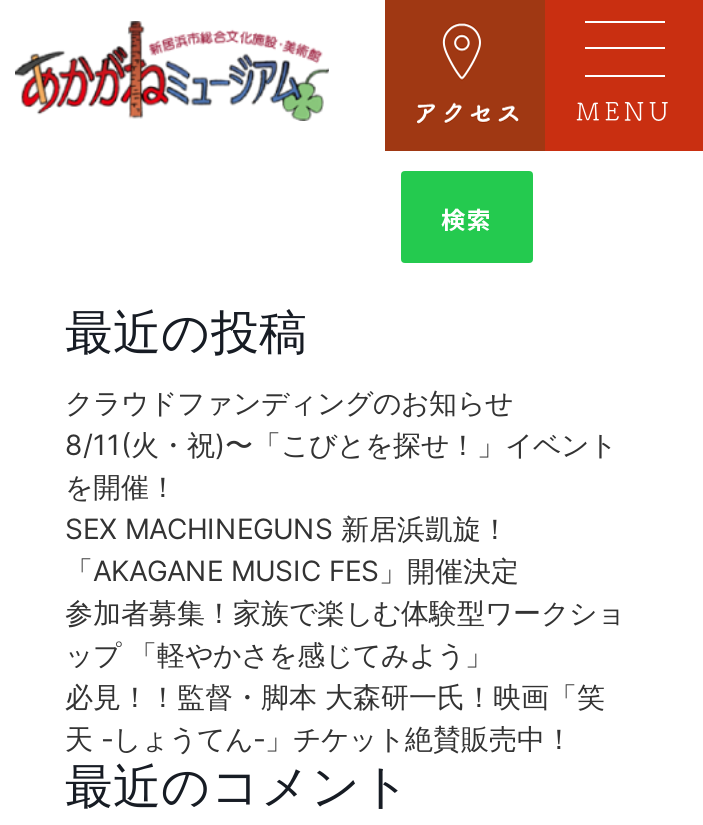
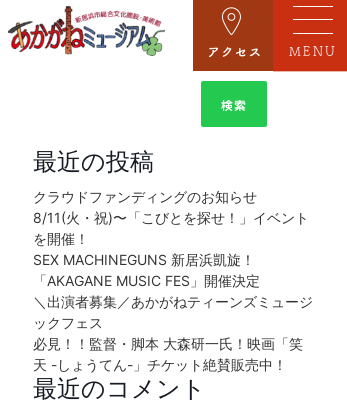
[65,595,625,671] 参加者募集！家族で楽しむ体験型ワークショ | ップ 「軽やかさを感じてみよう」 -> [33,293,313,331] ＼出演者募集／あかがねティーンズミュージ | ックフェス

